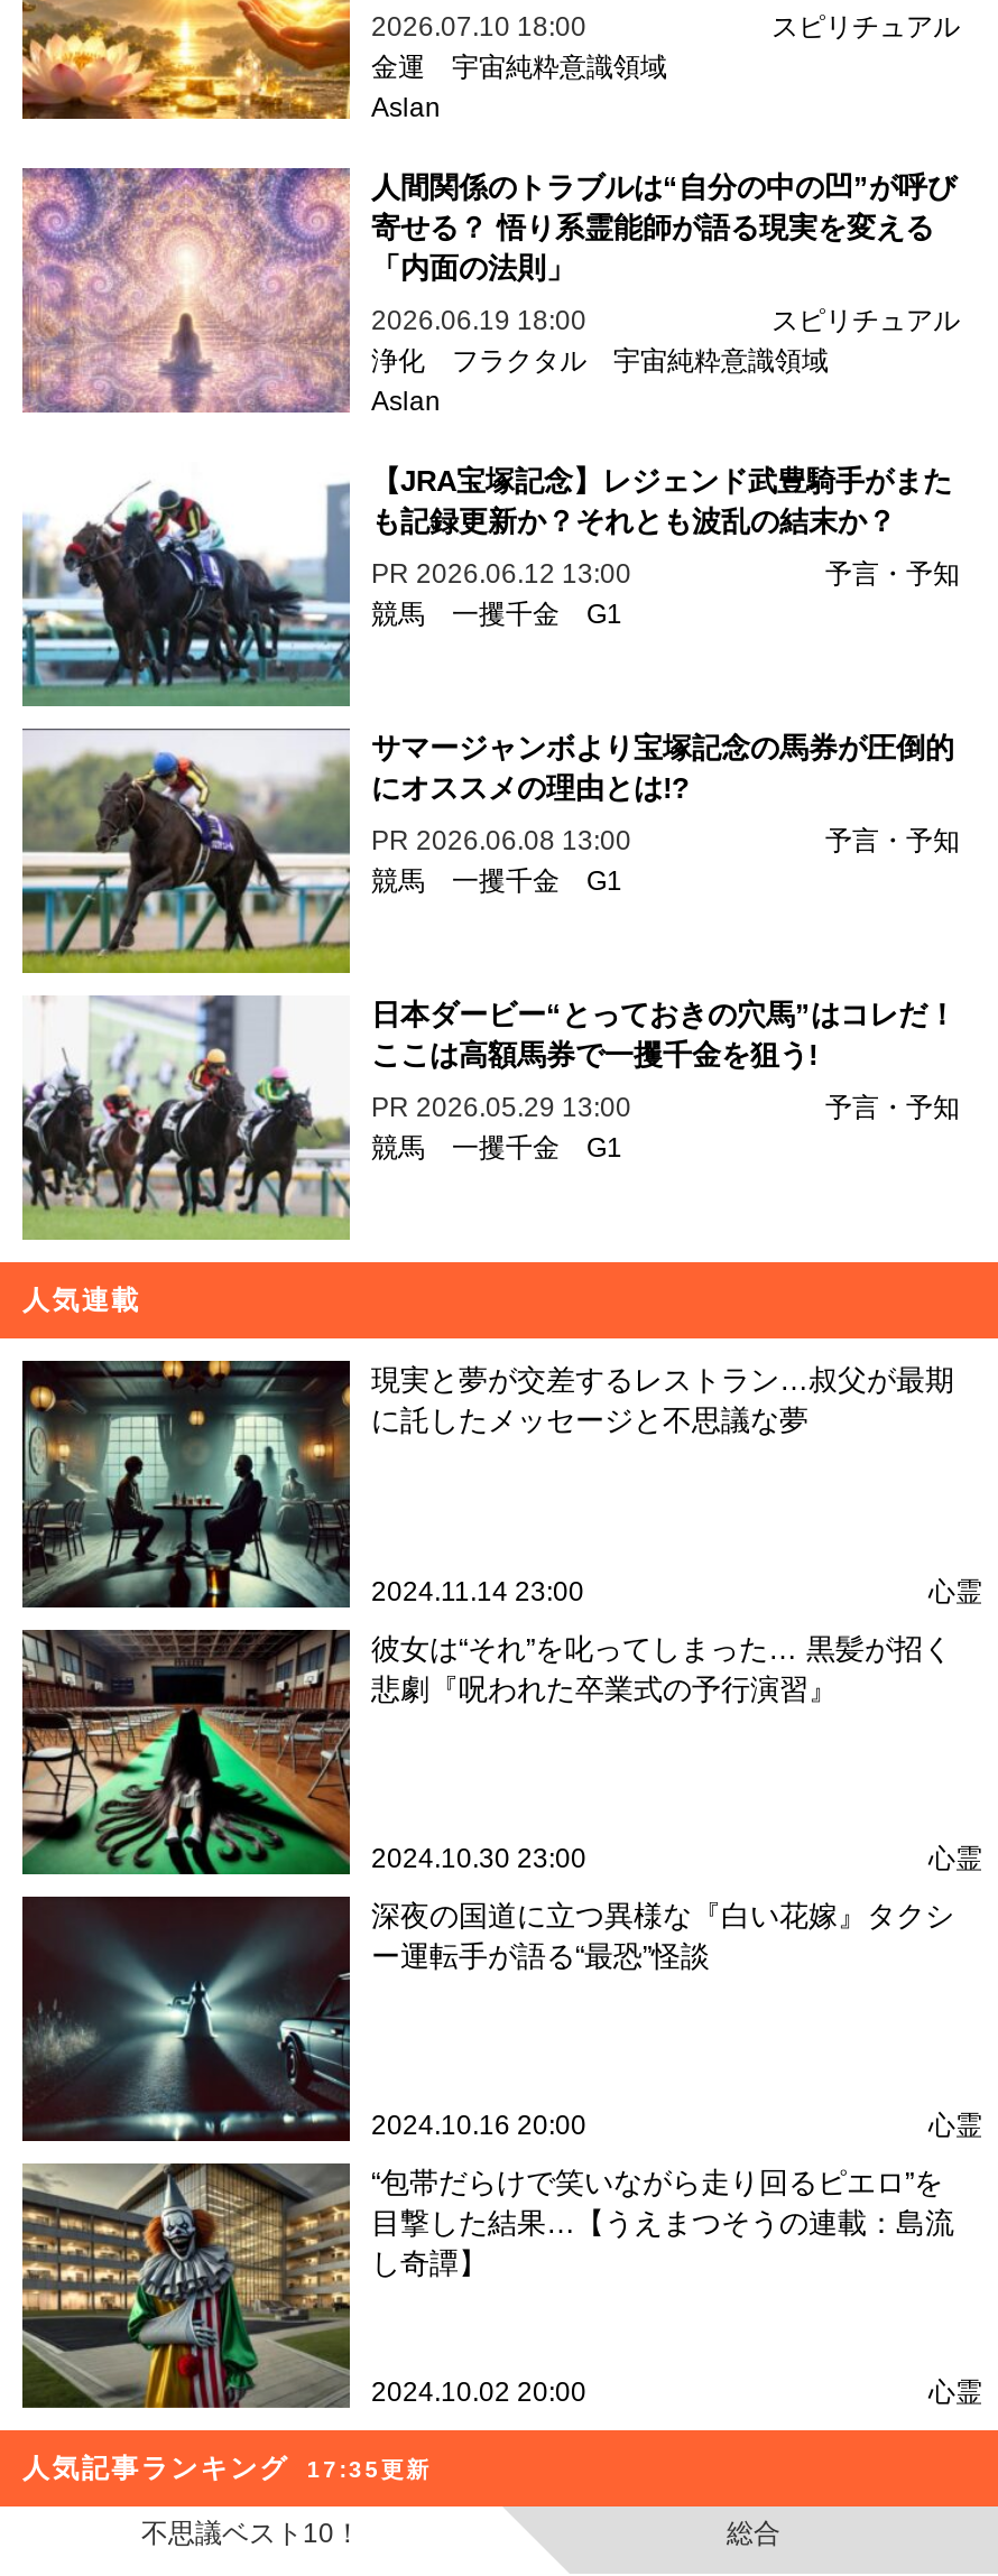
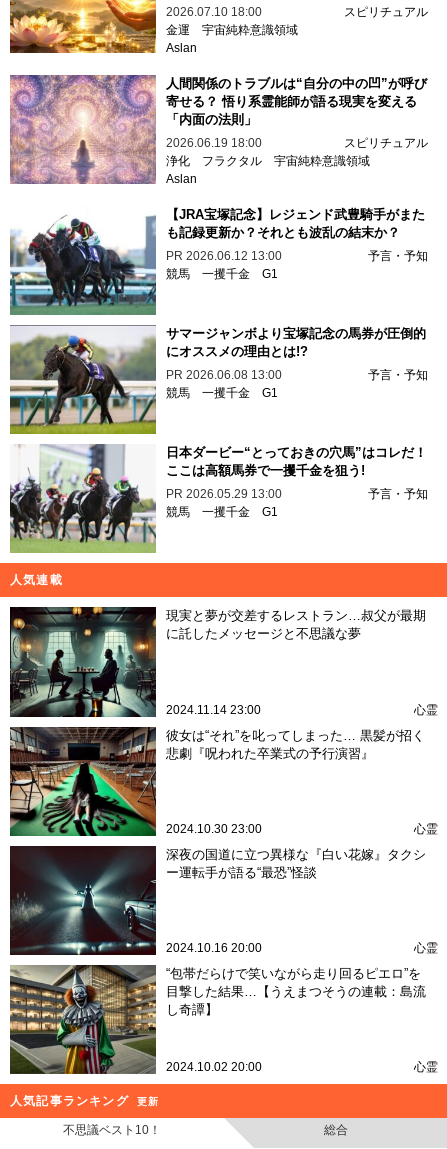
[307,2457,431,2482] 17:35更新 -> [137,1096,159,1107] 更新

